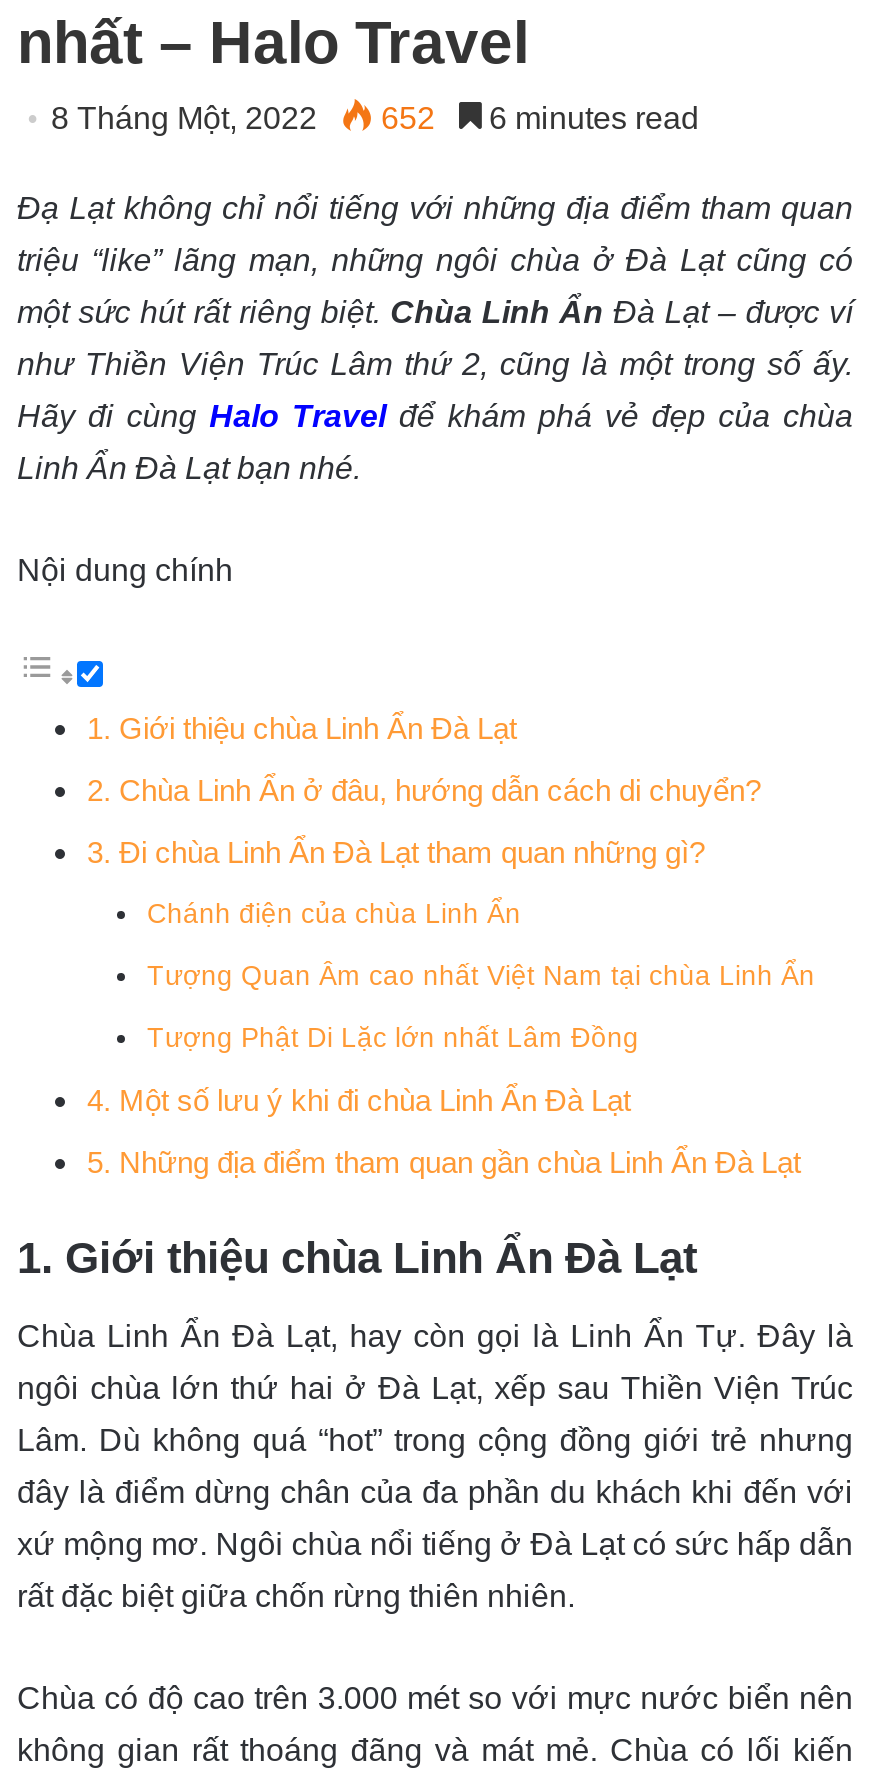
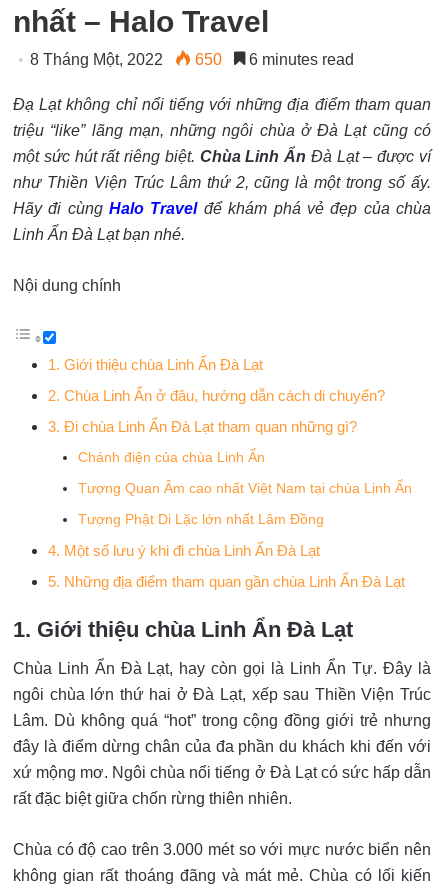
[51,101,699,135] 8 Tháng Một, 2022 652 6 minutes read -> [30,51,354,68] 8 Tháng Một, 2022 650 6 minutes read

